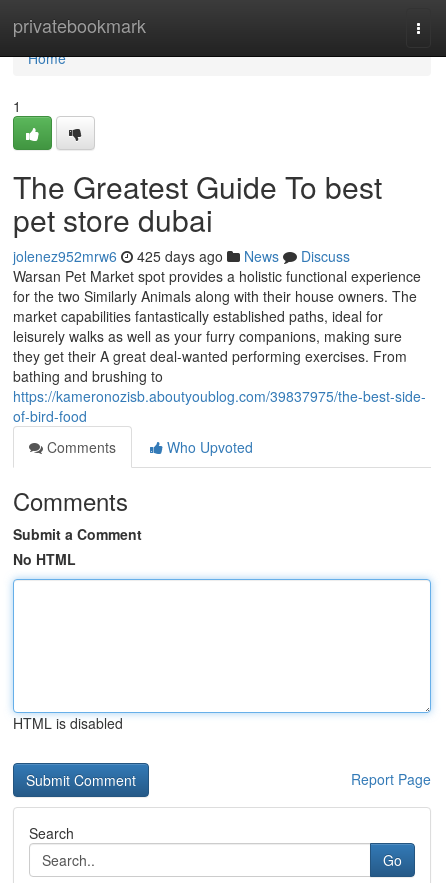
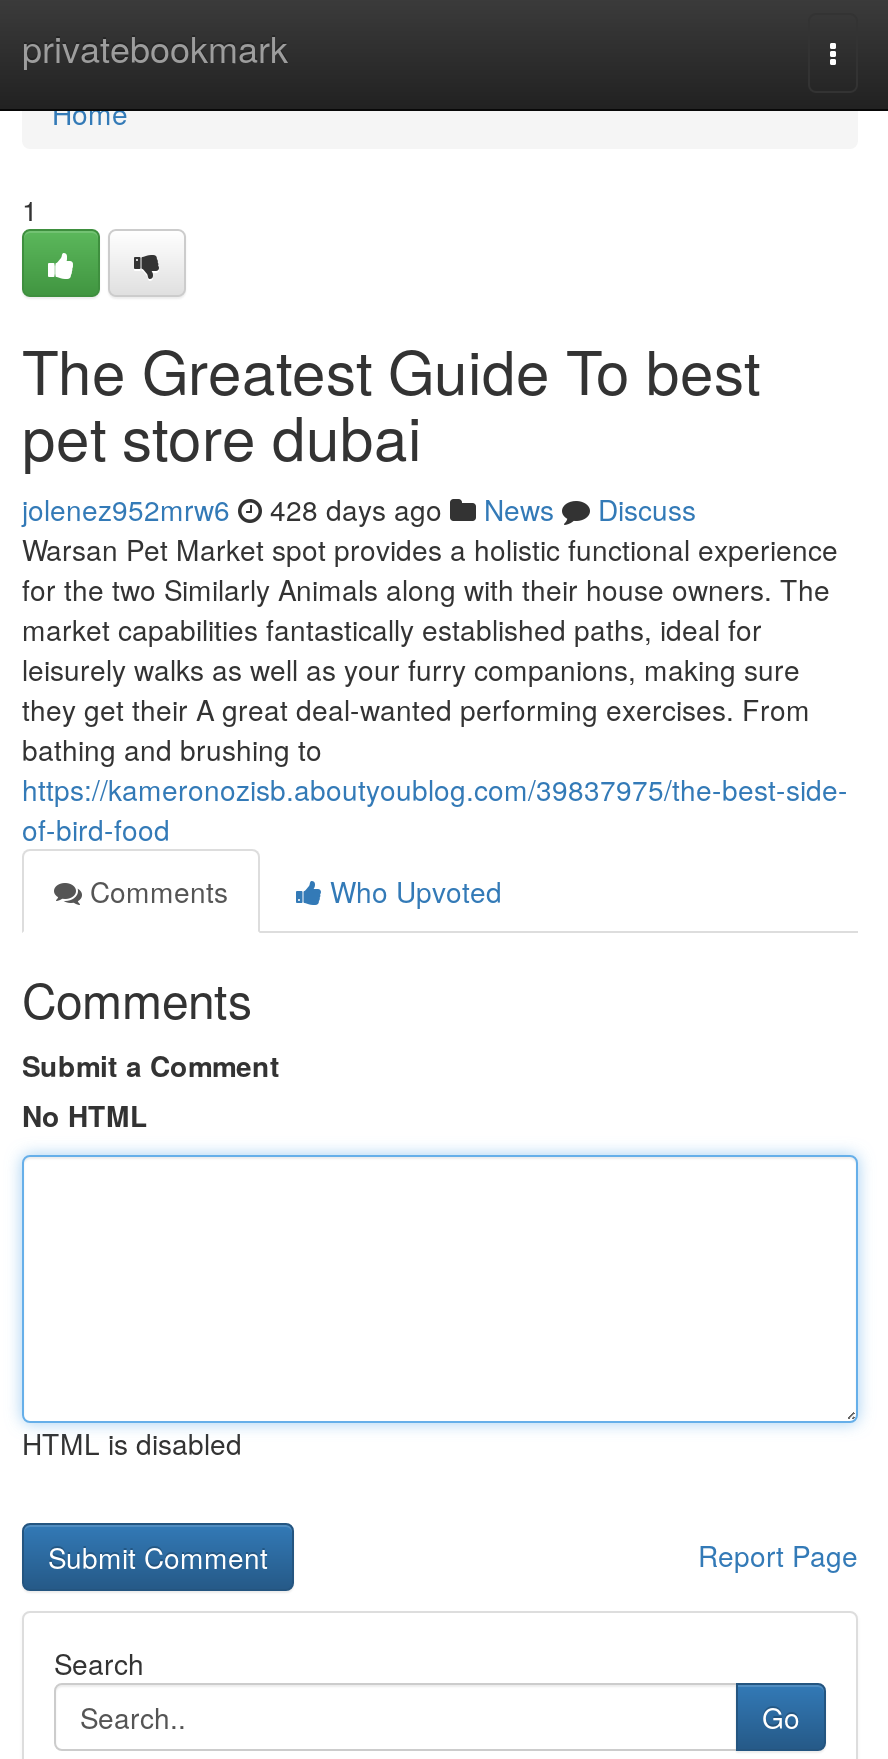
[13,246,350,266] jolenez952mrw6 425 days ago News Discuss -> [22,489,696,529] jolenez952mrw6 428 days ago News Discuss

